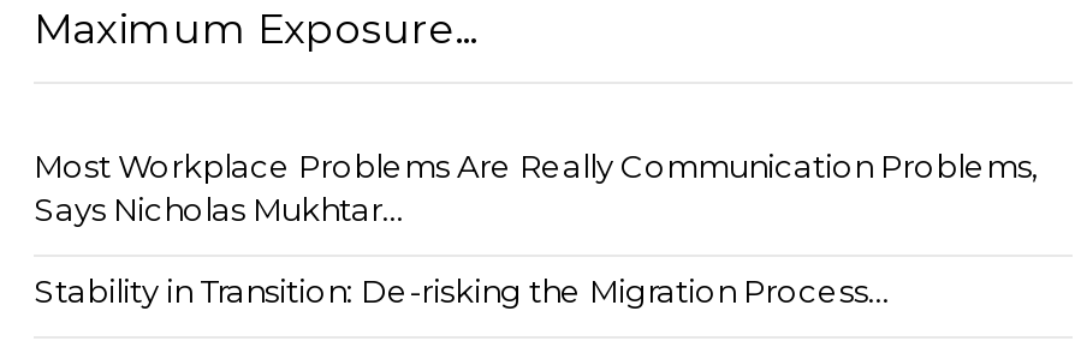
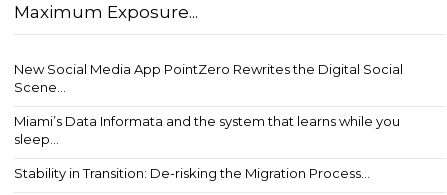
[34,146,1039,228] Most Workplace Problems Are Really Communication Problems, | Says Nicholas Mukhtar... -> [14,61,403,147] New Social Media App PointZero Rewrites the Digital Social | Scene... | Miami’s Data Informata and the system that learns while you | sleep...

